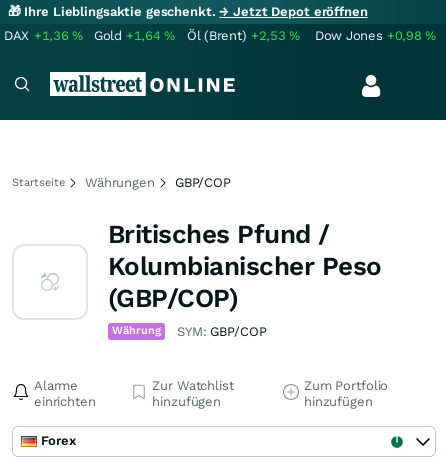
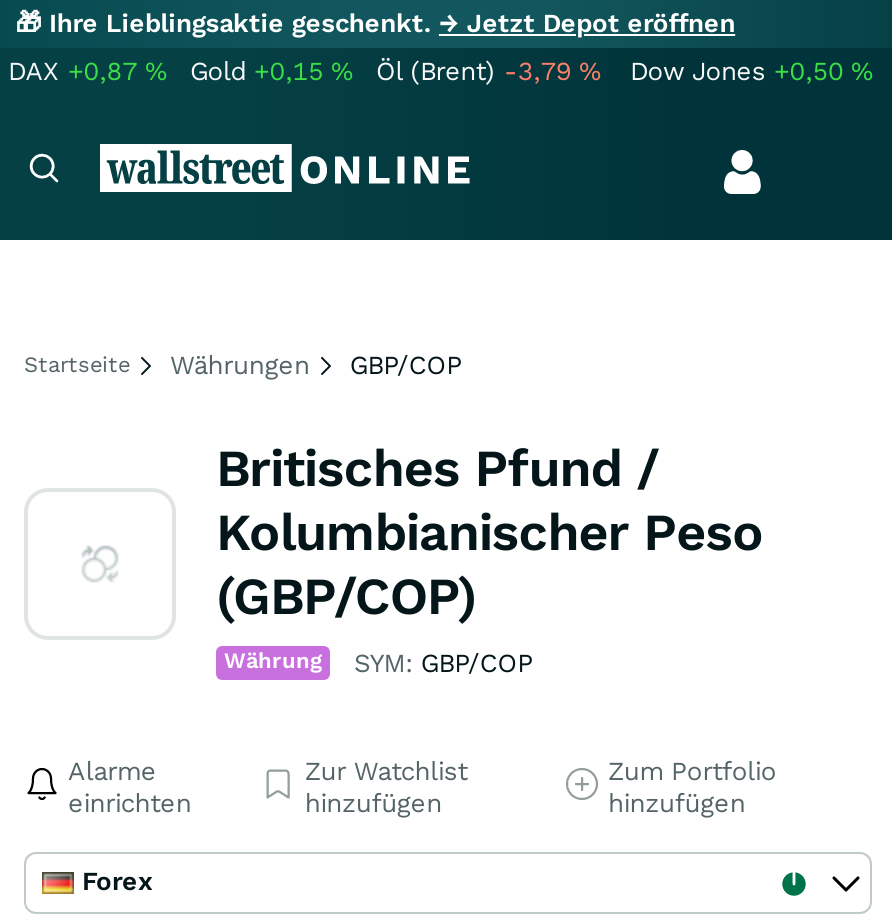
[4,28,83,43] DAX +1,36% -> [8,56,166,86] DAX +0,87%
[94,28,175,43] Gold +1,64% -> [190,56,352,86] Gold +0,15%
[187,28,300,43] Öl (Brent) +2,53% -> [376,56,600,86] Öl (Brent) -3,79%
[315,28,436,43] Dow Jones +0,98% -> [630,56,872,86] Dow Jones +0,50%

